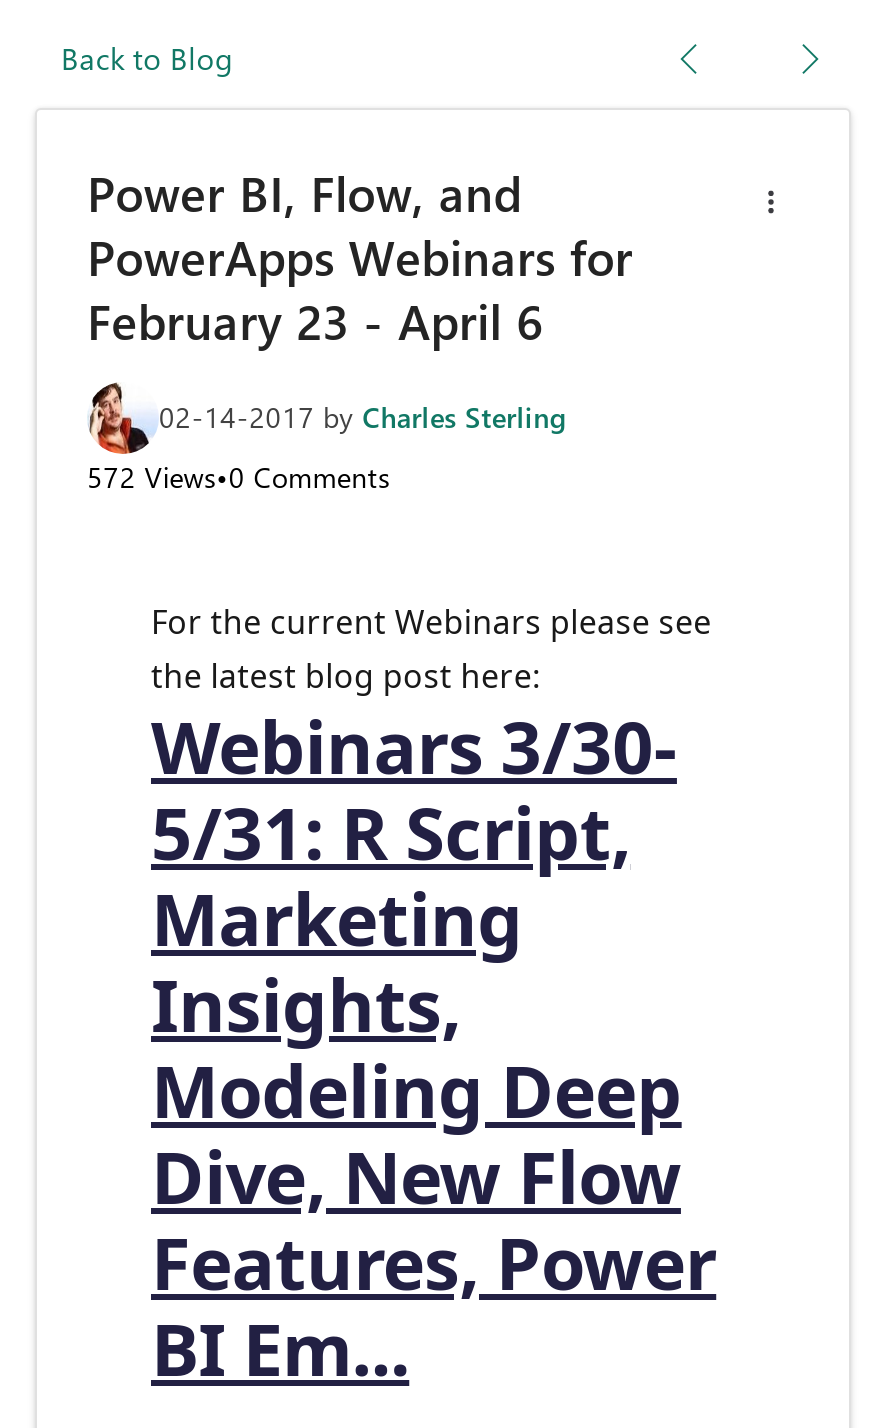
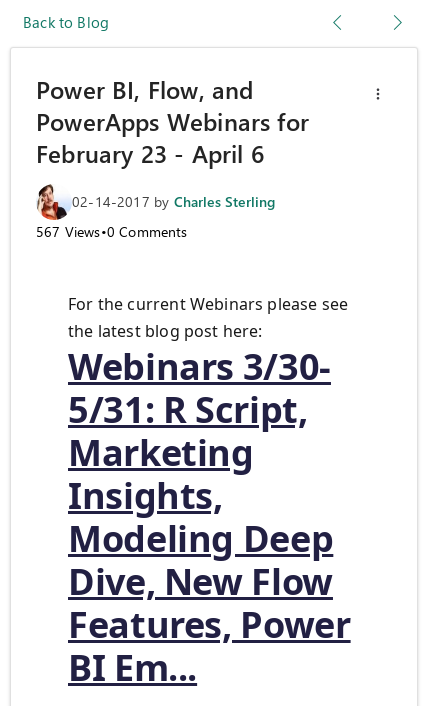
[87,459,390,497] 572 Views•0 Comments -> [36,222,188,241] 567 Views•0 Comments

